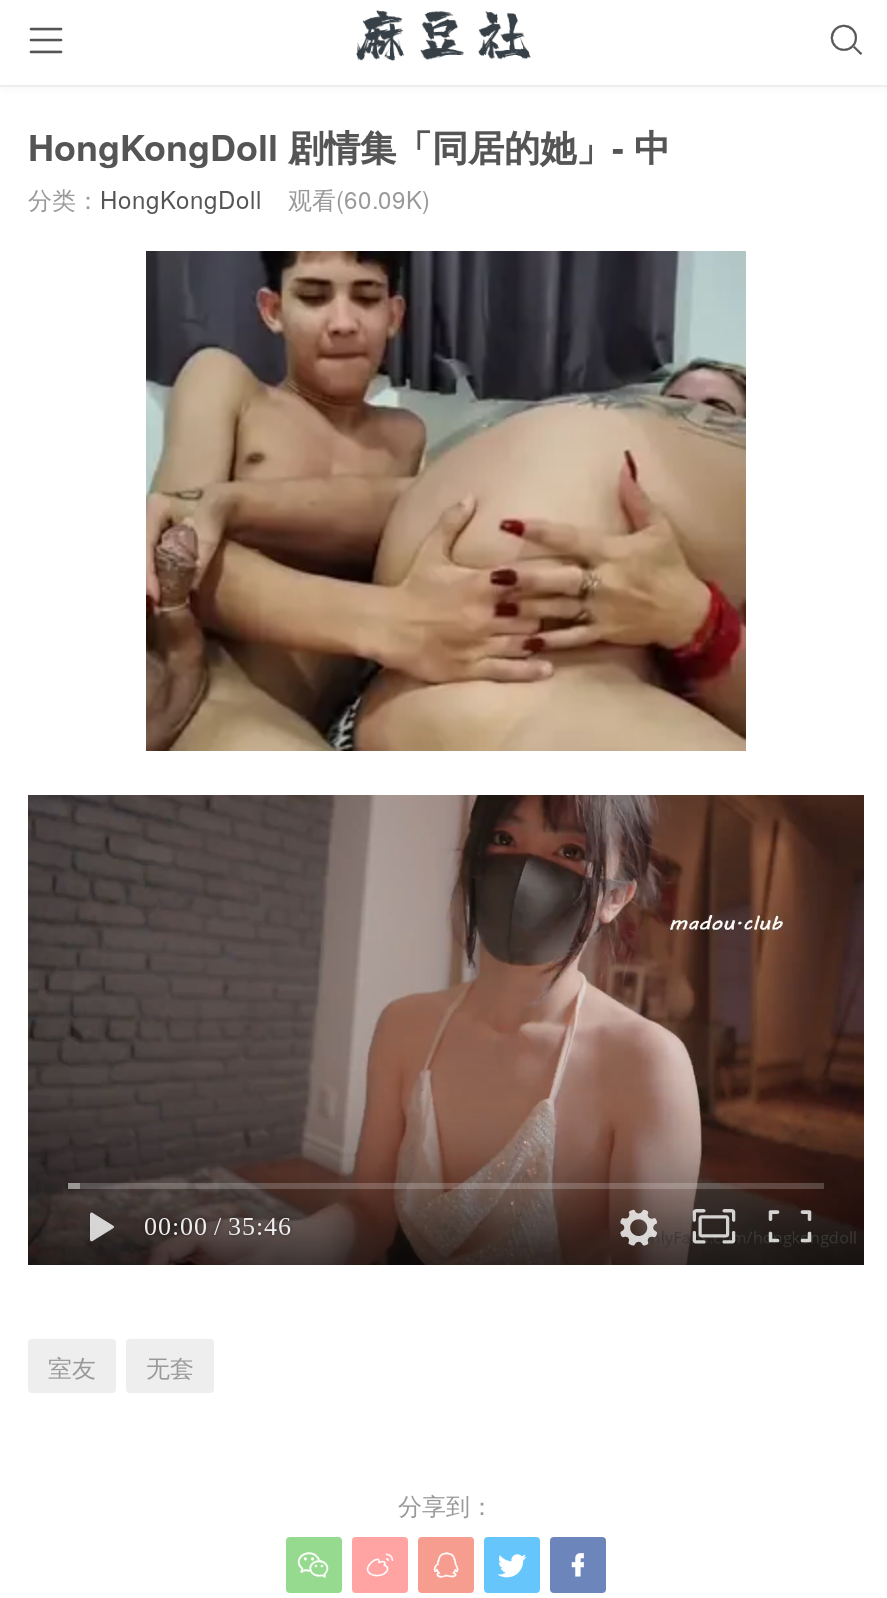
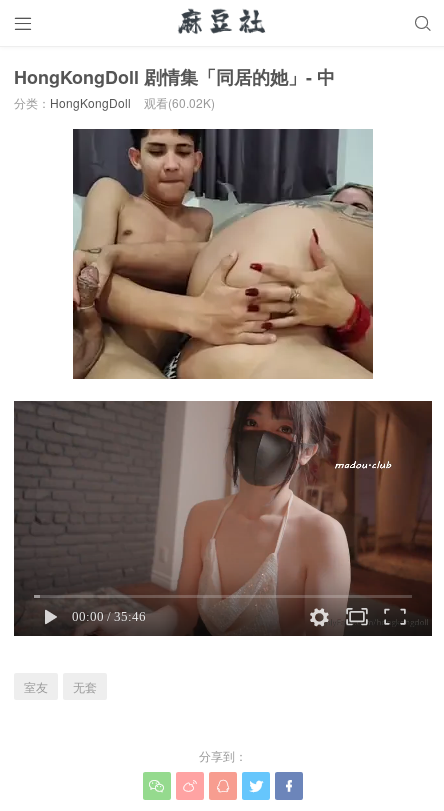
[28,181,430,215] 分类：HongKongDoll 观看(60.09K) -> [14,94,215,111] 分类：HongKongDoll 观看(60.02K)

